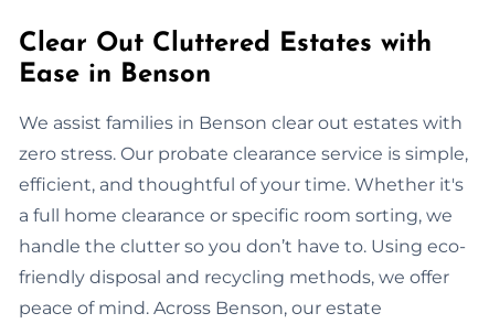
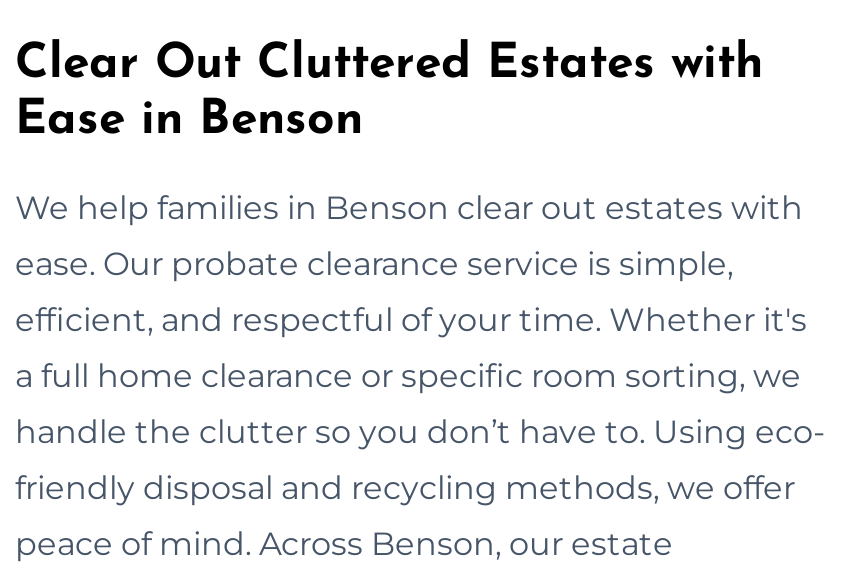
[19,112,463,133] We assist families in Benson clear out estates with -> [15,188,803,226] We help families in Benson clear out estates with
[19,143,468,164] zero stress. Our probate clearance service is simple, -> [15,244,733,282] ease. Our probate clearance service is simple,
[19,174,464,195] efficient, and thoughtful of your time. Whether it's -> [15,300,807,338] efficient, and respectful of your time. Whether it's

